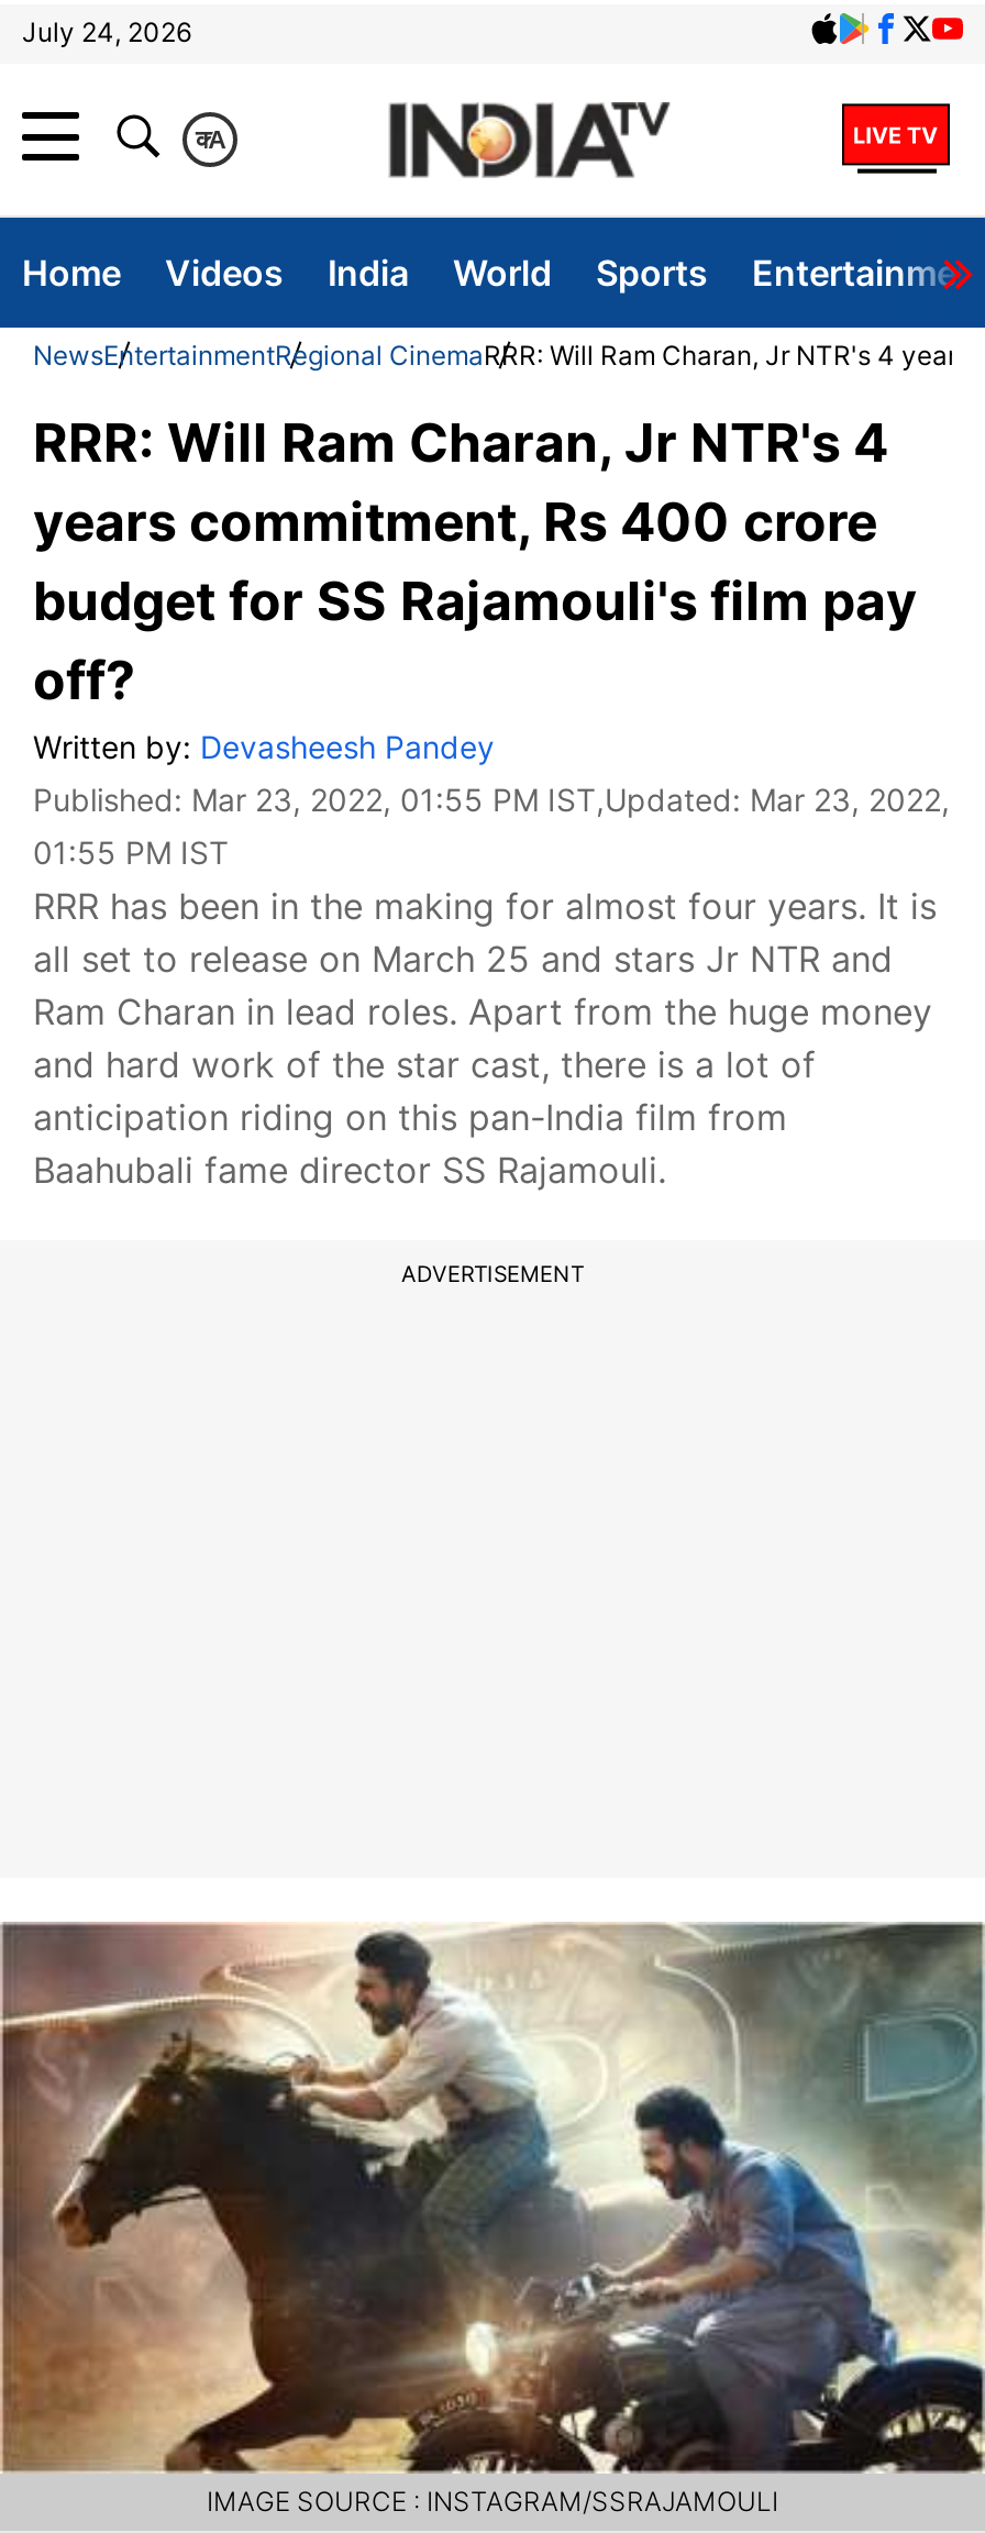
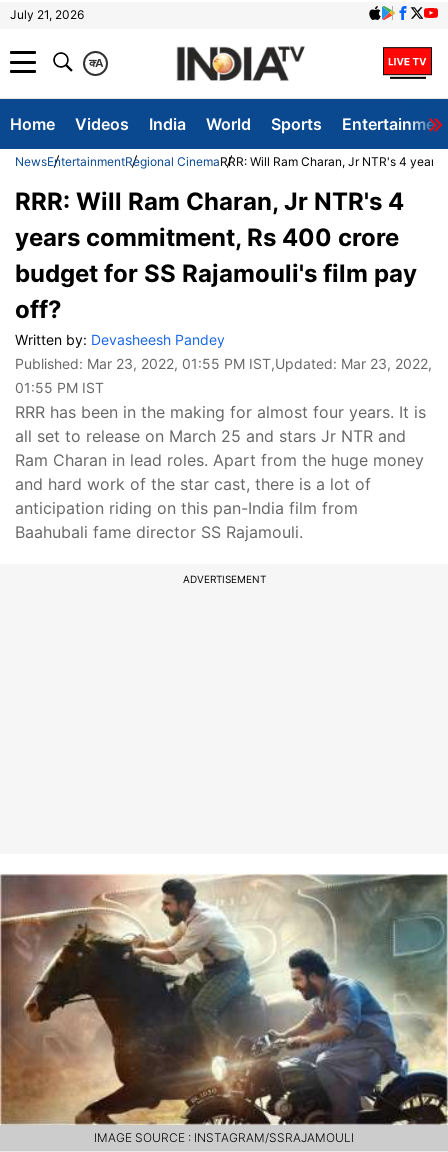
[22,15,191,48] July 24, 2026 -> [10,7,84,22] July 21, 2026

